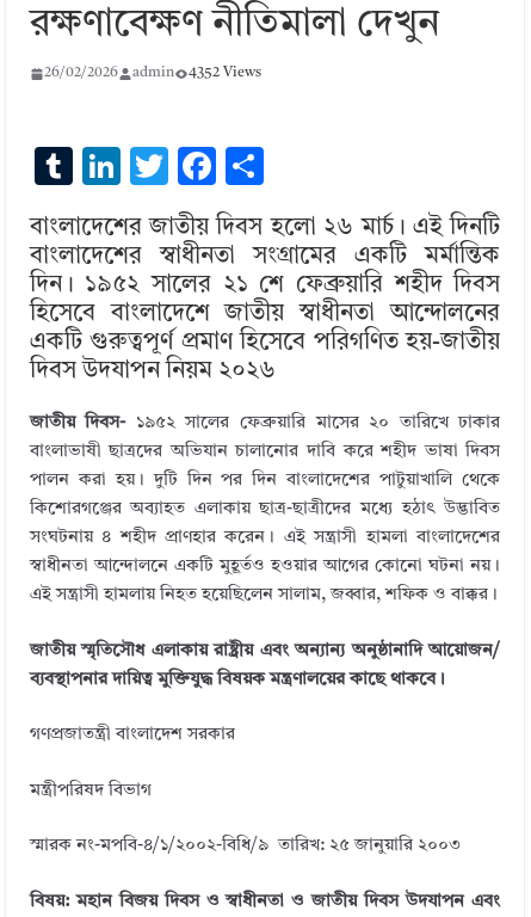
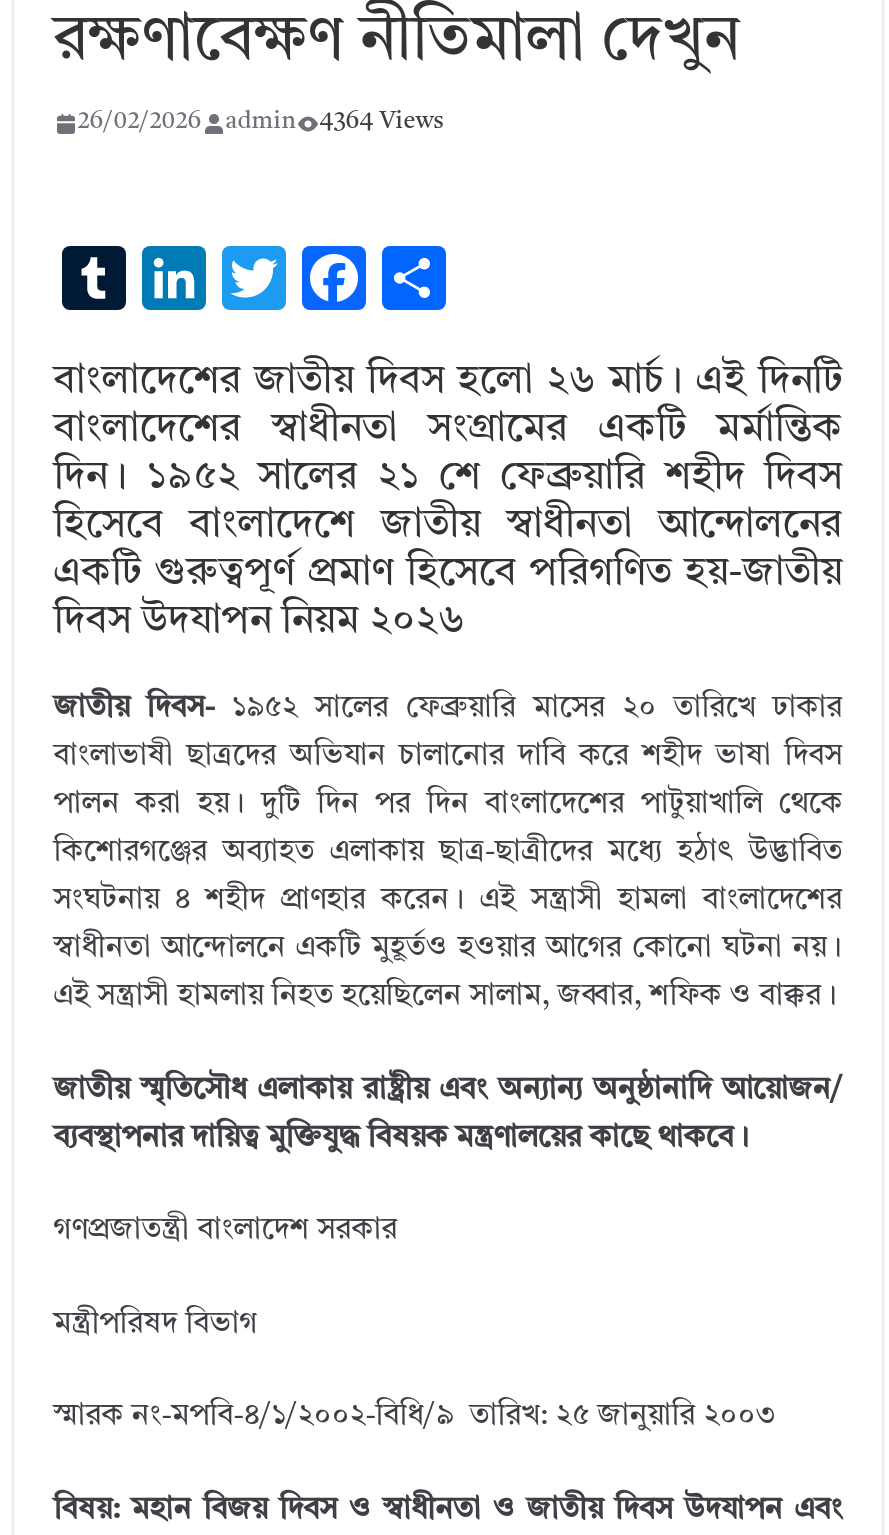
[44,66,261,80] 26/02/2026 admin 4352 Views -> [77,110,443,134] 26/02/2026 admin 4364 Views

